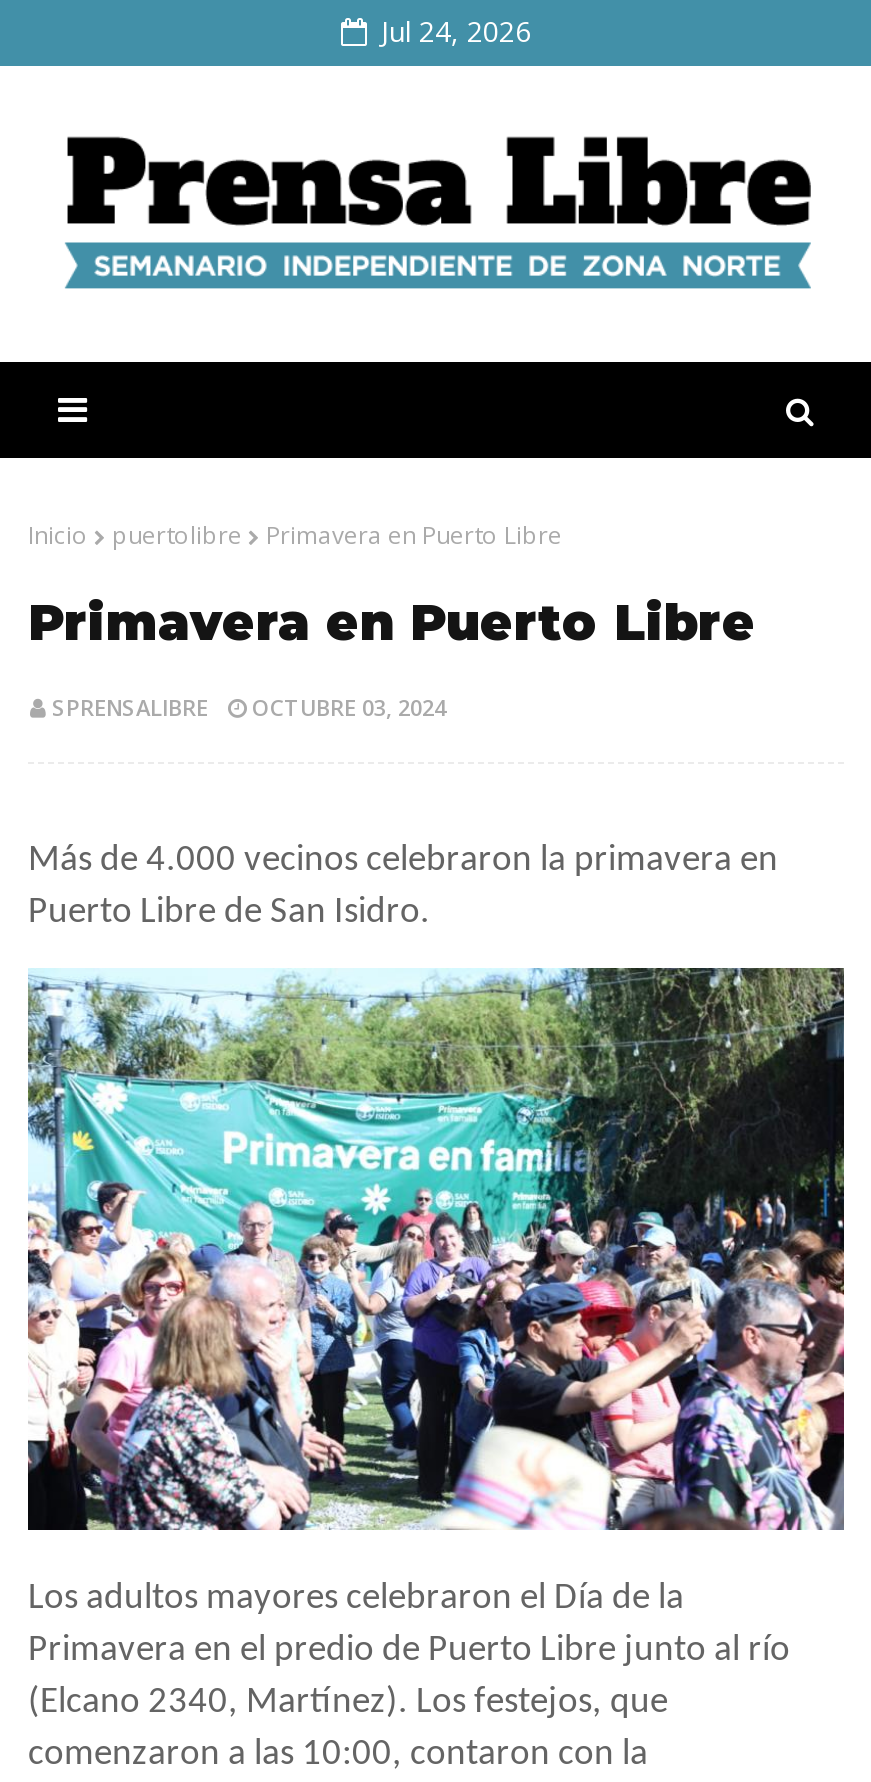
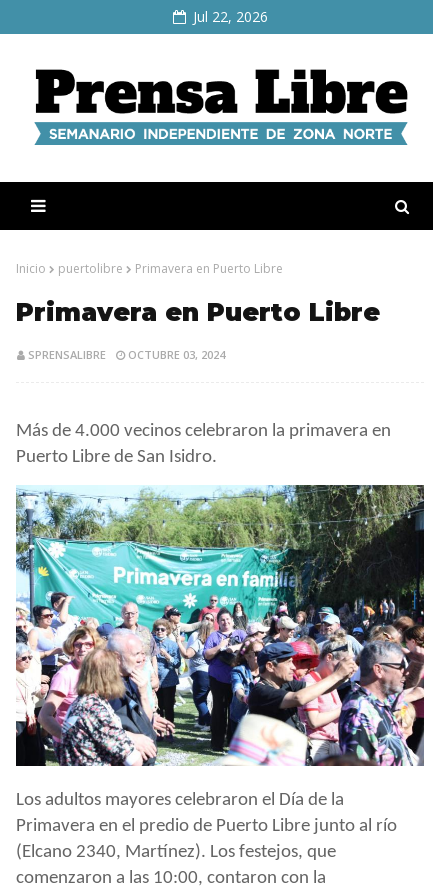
[381,12,531,50] Jul 24, 2026 -> [192,7,267,26] Jul 22, 2026

